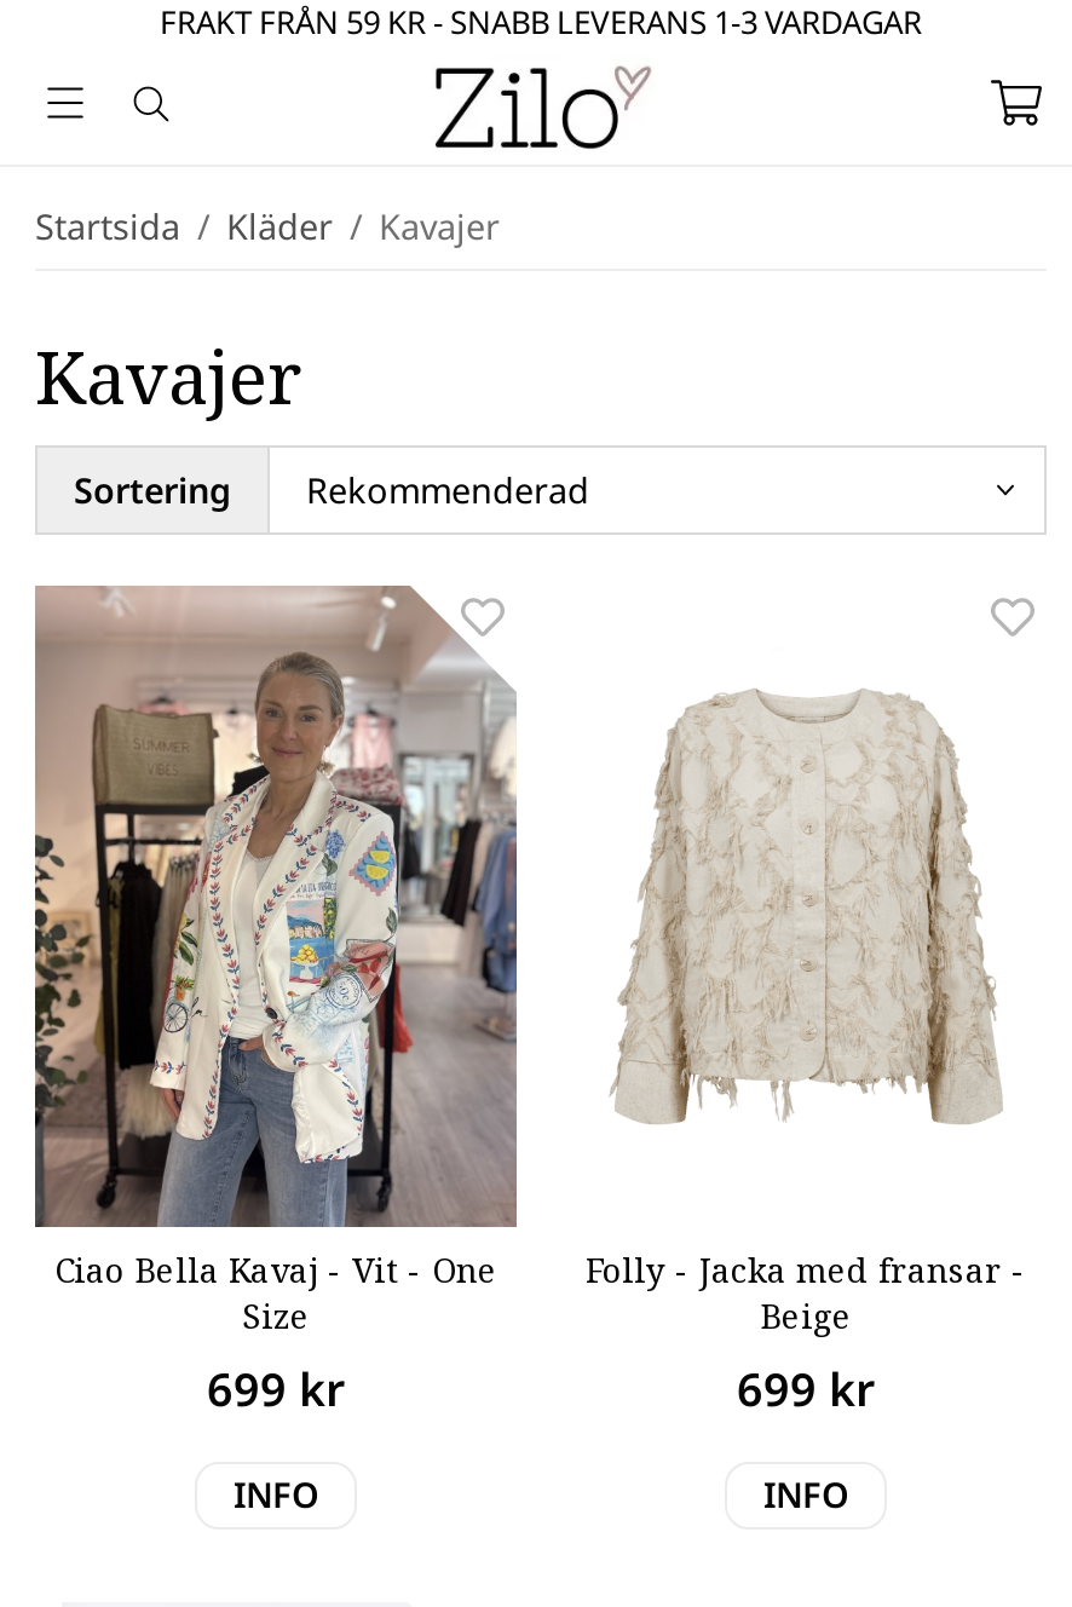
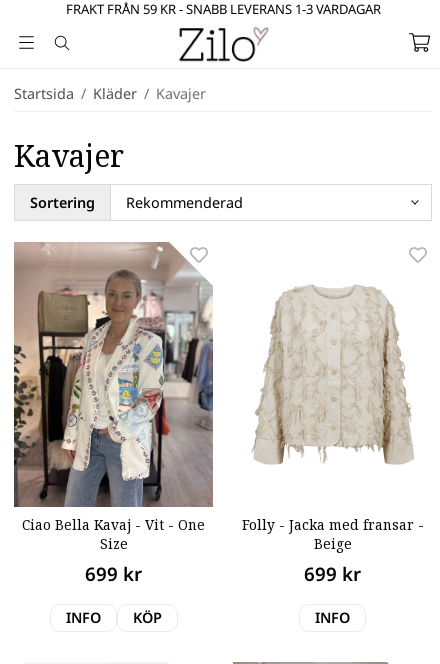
none -> [132,608,161,627] KÖP

